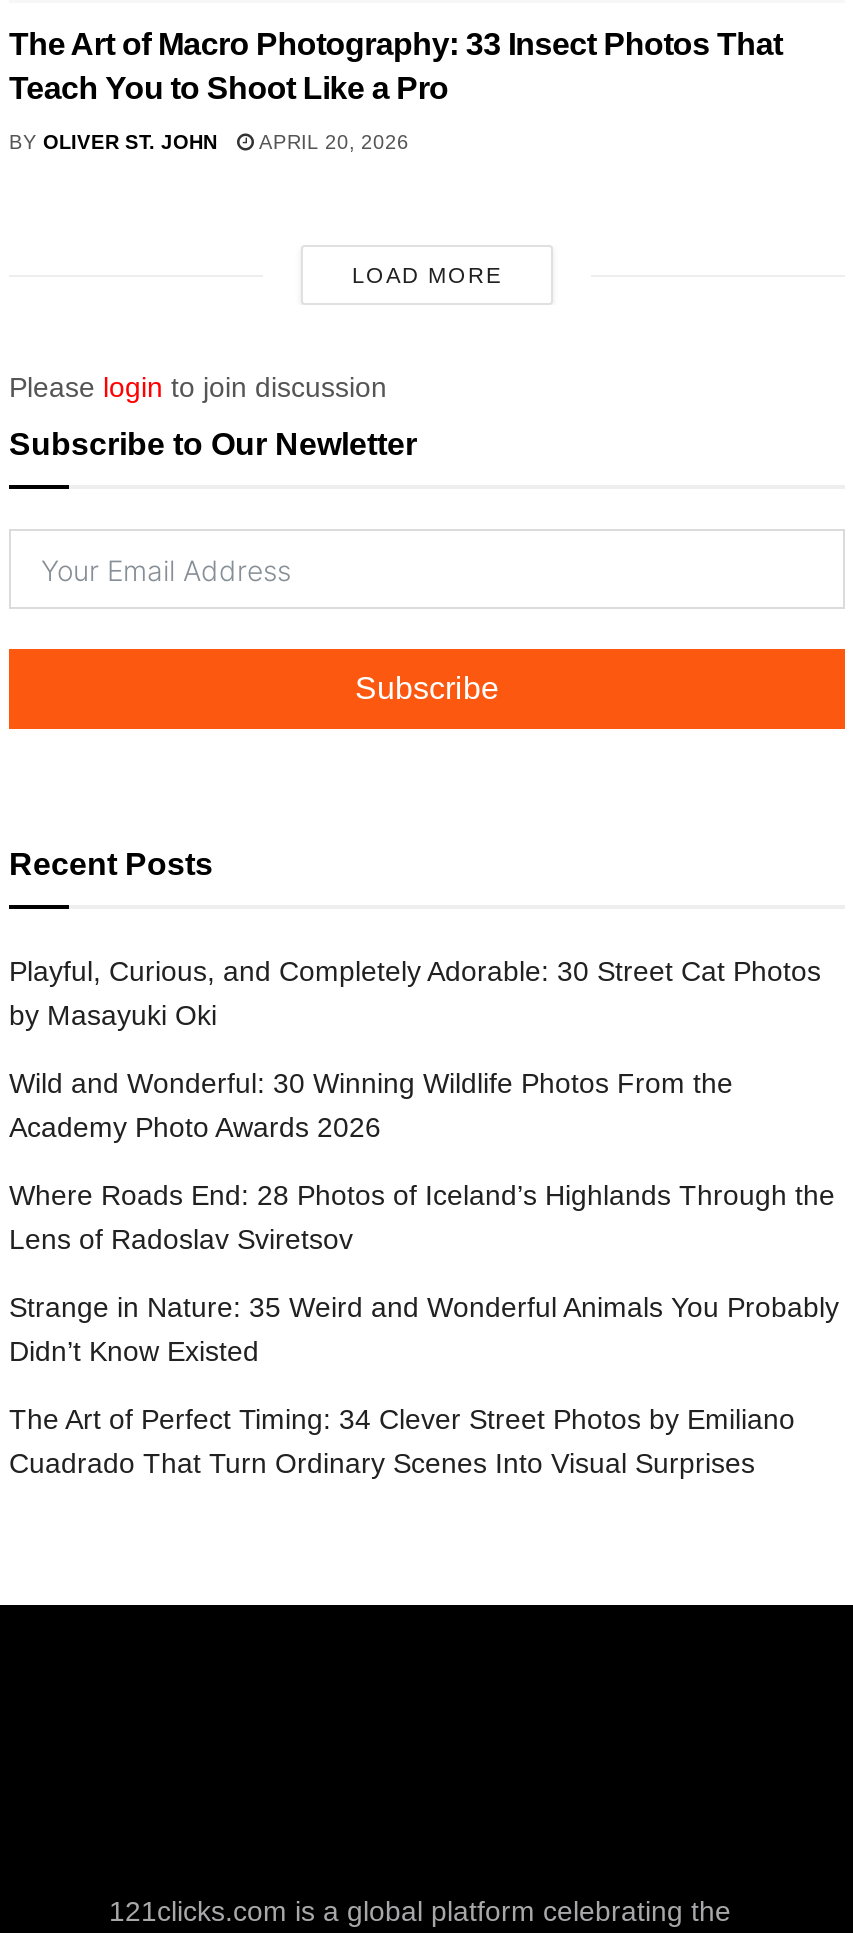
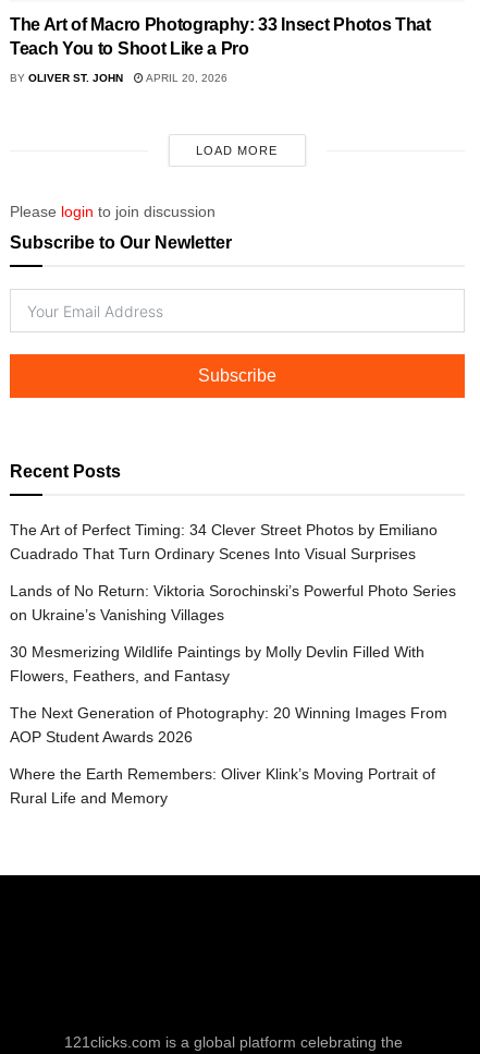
[9,956,839,1368] Playful, Curious, and Completely Adorable: 30 Street Cat Photos | by Masayuki Oki | Wild and Wonderful: 30 Winning Wildlife Photos From the | Academy Photo Awards 2026 | Where Roads End: 28 Photos of Iceland’s Highlands Through the | Lens of Radoslav Sviretsov | Strange in Nature: 35 Weird and Wonderful Animals You Probably | Didn’t Know Existed -> none
moved [9,1404,795,1480] -> [10,521,438,563]: The Art of Perfect Timing: 34 Clever Street Photos by Emiliano | Cuadrado That Turn Ordinary Scenes Into Visual Surprises
none -> [10,582,456,807] Lands of No Return: Viktoria Sorochinski’s Powerful Photo Series | on Ukraine’s Vanishing Villages | 30 Mesmerizing Wildlife Paintings by Molly Devlin Filled With | Flowers, Feathers, and Fantasy | The Next Generation of Photography: 20 Winning Images From | AOP Student Awards 2026 | Where the Earth Remembers: Oliver Klink’s Moving Portrait of | Rural Life and Memory

